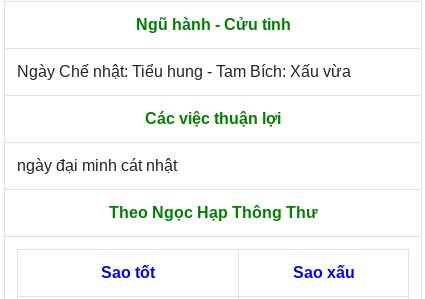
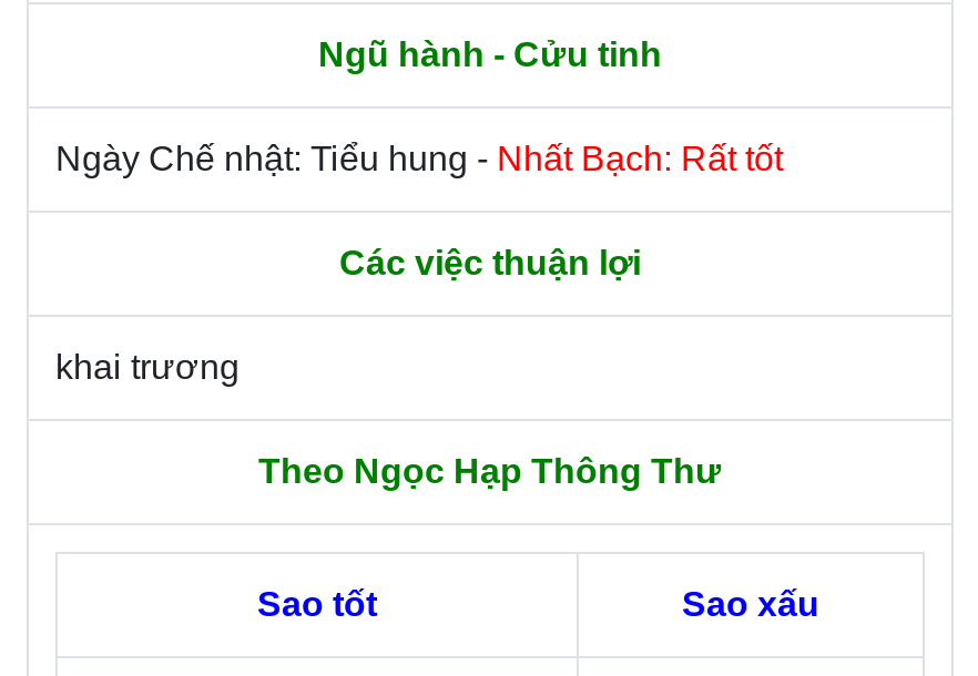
[17,63,351,80] Ngày Chế nhật: Tiểu hung - Tam Bích: Xấu vừa -> [55,140,783,178] Ngày Chế nhật: Tiểu hung - Nhất Bạch: Rất tốt
[17,157,177,174] ngày đại minh cát nhật -> [55,349,240,386] khai trương

